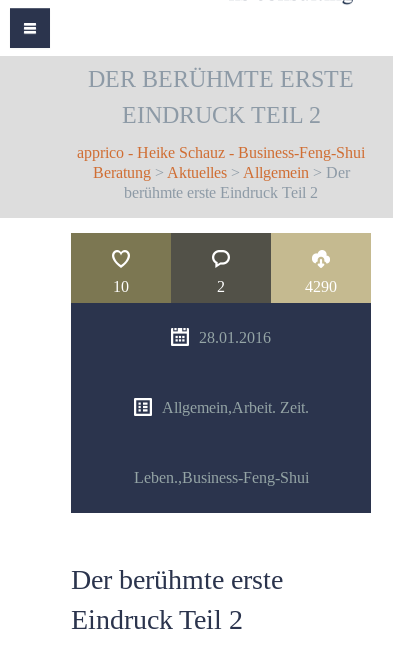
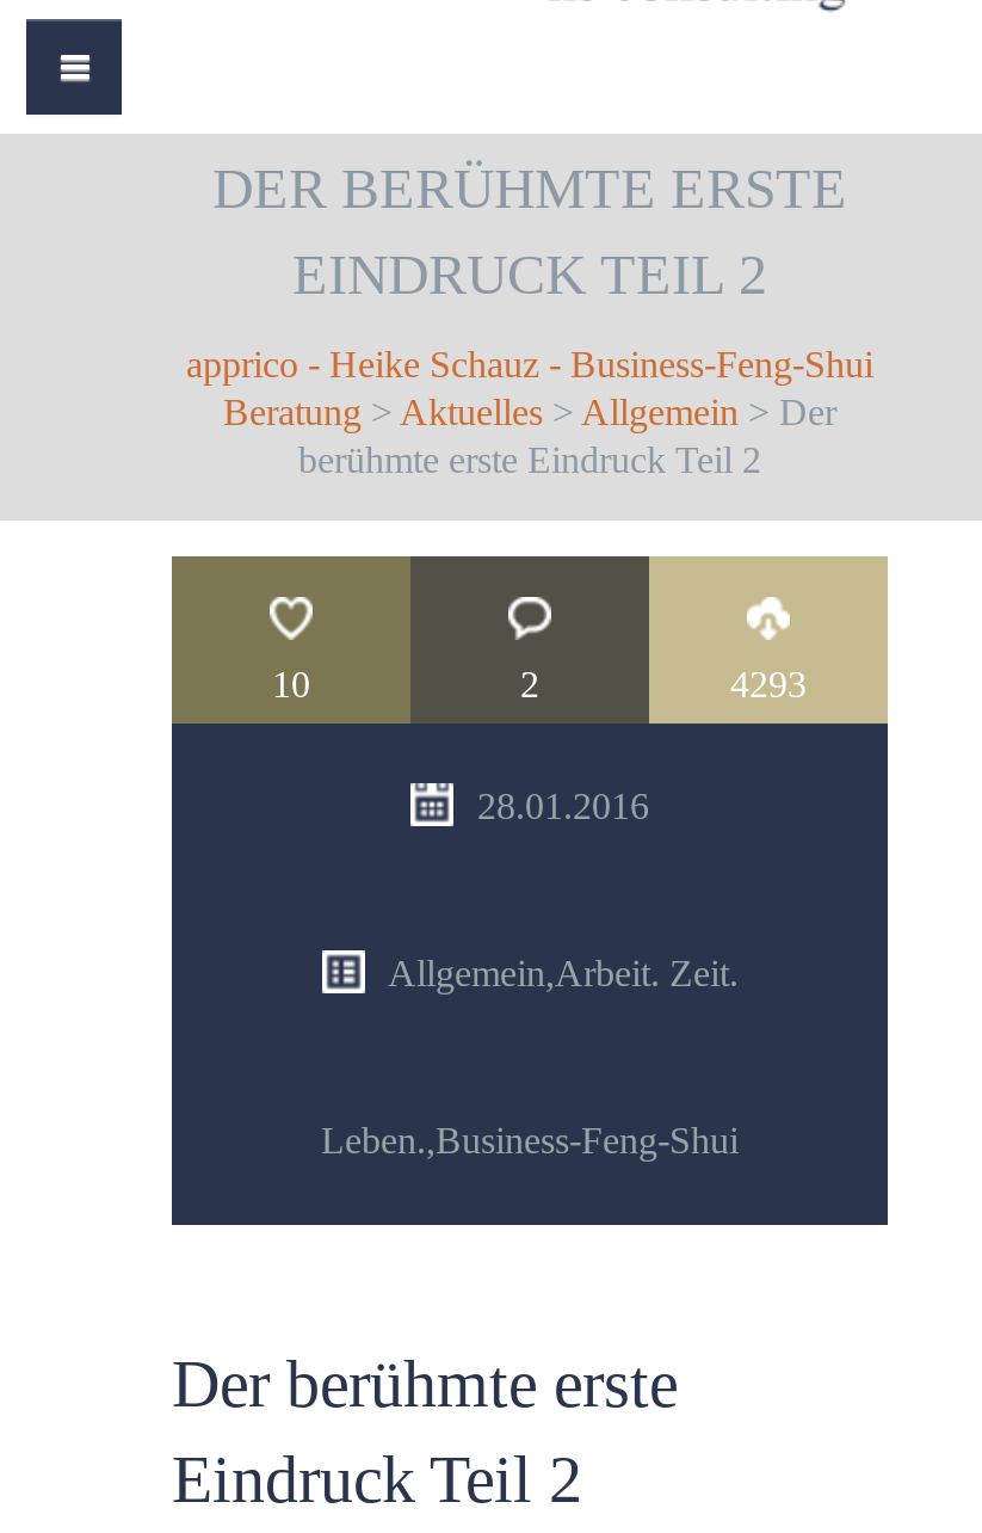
[305,278,337,295] 4290 -> [730,664,807,704] 4293

